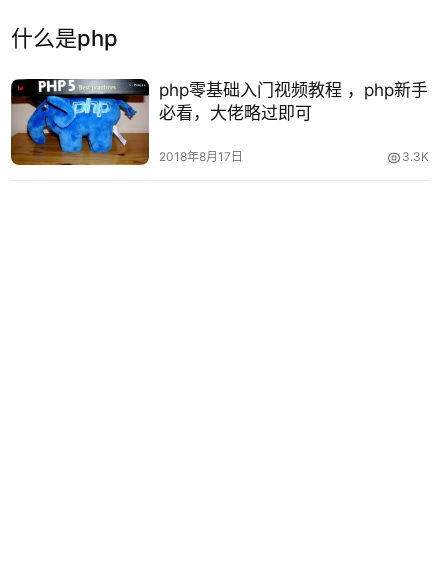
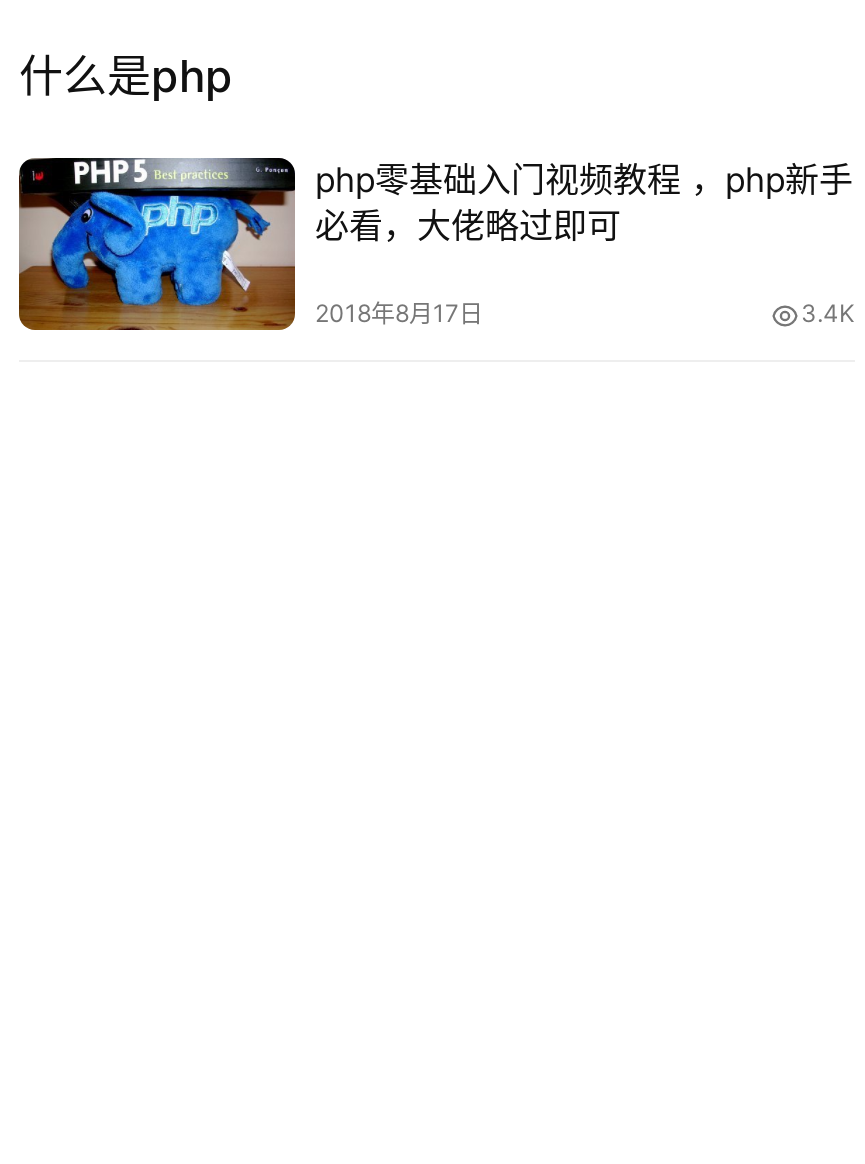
[402,149,429,164] 3.3K -> [801,299,855,329] 3.4K

